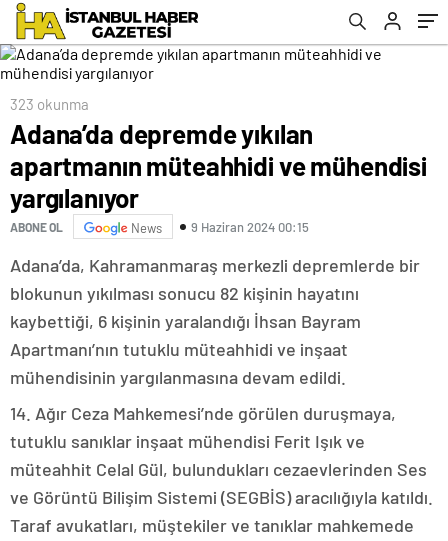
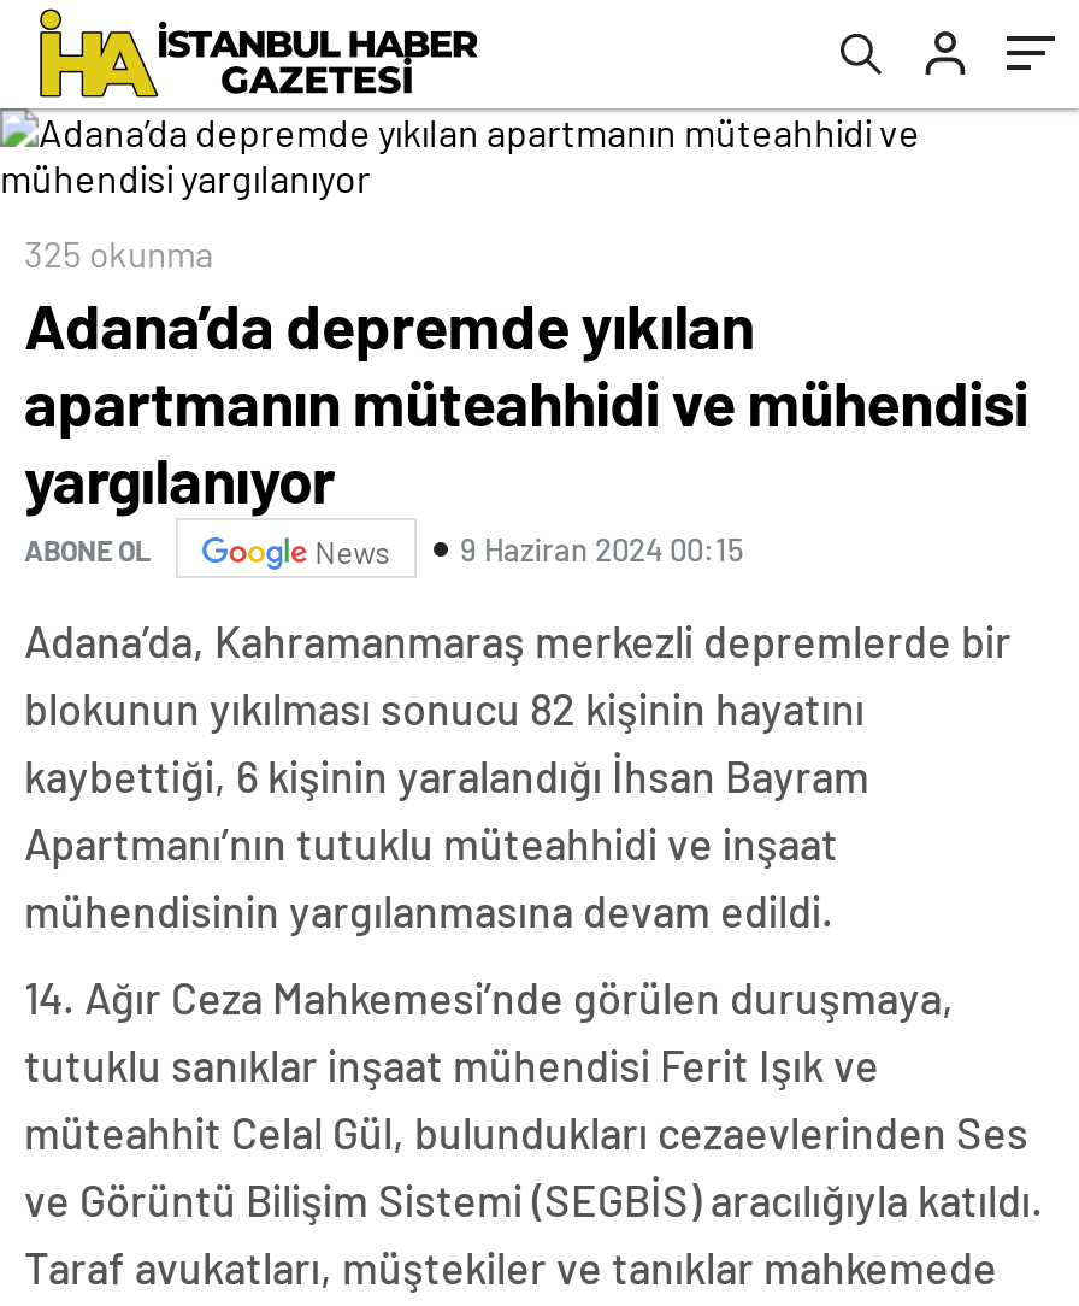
[10,95,89,113] 323 okunma -> [24,231,214,275] 325 okunma

